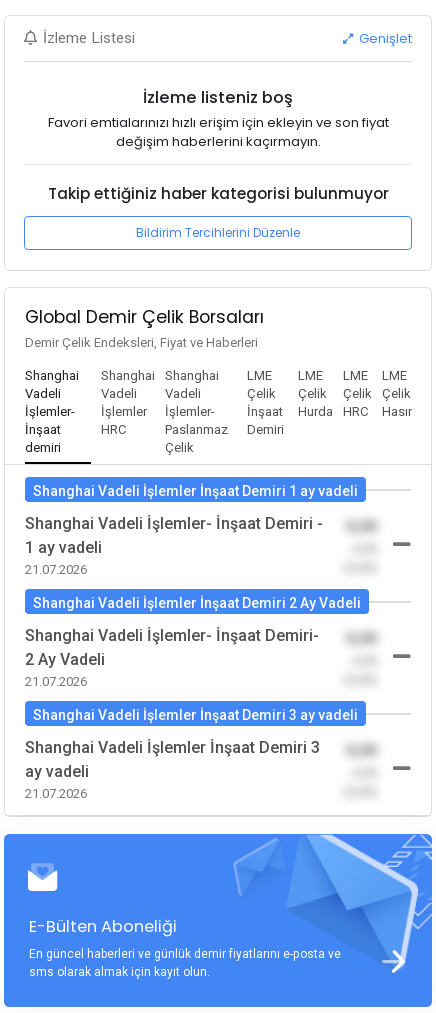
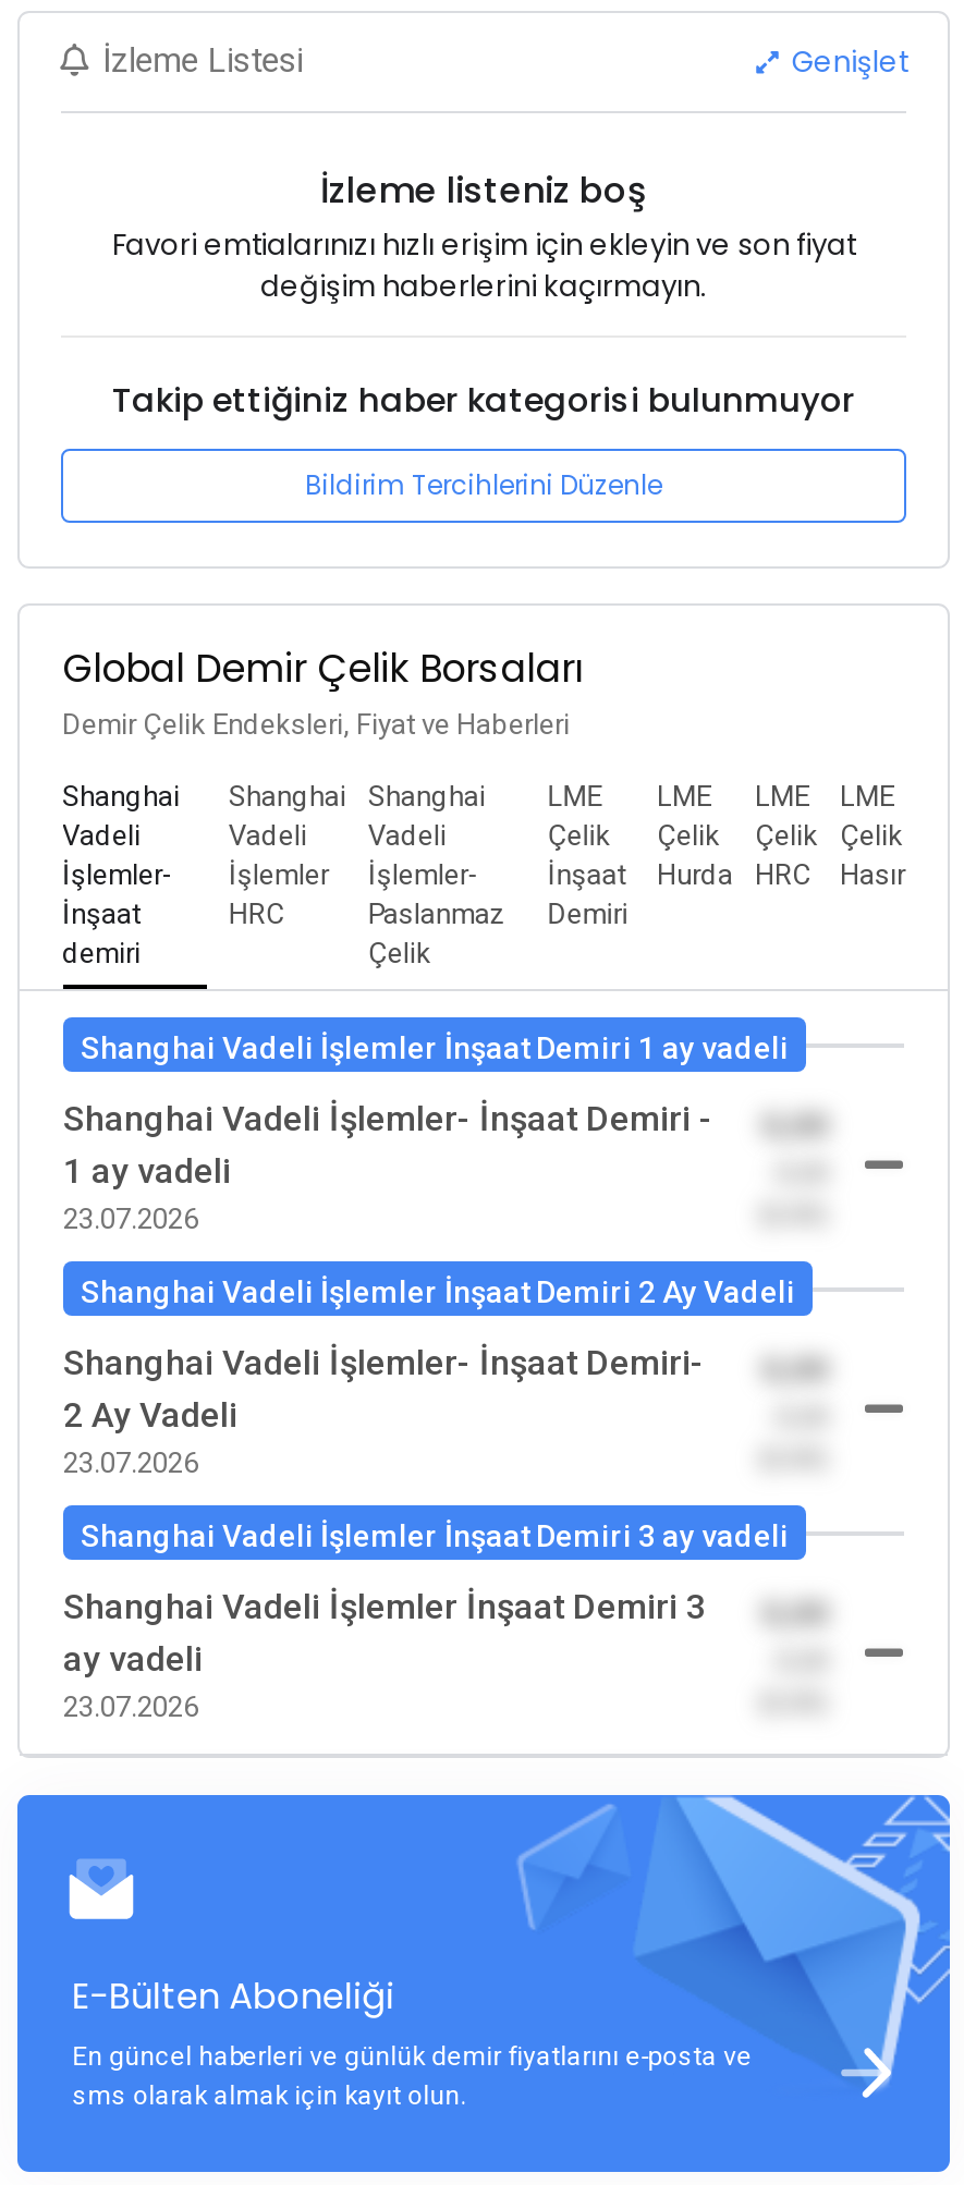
[25,562,87,577] 21.07.2026 -> [63,1203,198,1236] 23.07.2026
[25,674,87,689] 21.07.2026 -> [63,1447,198,1480] 23.07.2026
[25,786,87,801] 21.07.2026 -> [63,1691,198,1724] 23.07.2026

